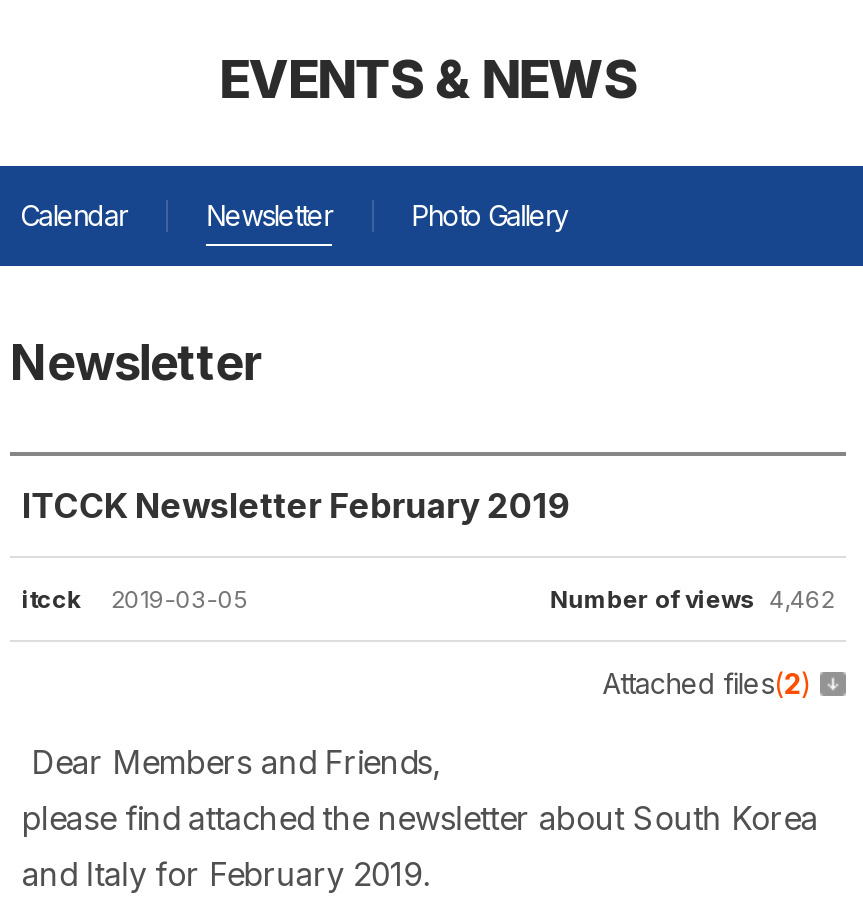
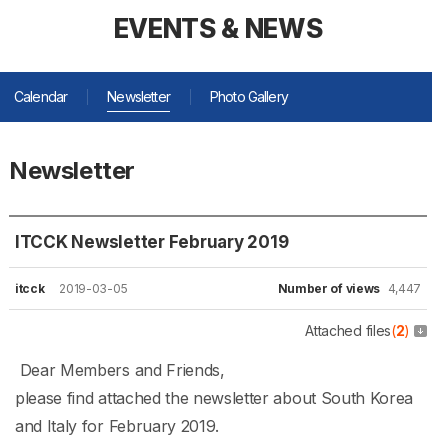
[549,584,834,614] Number of views 4,462 -> [278,281,421,296] Number of views 4,447

